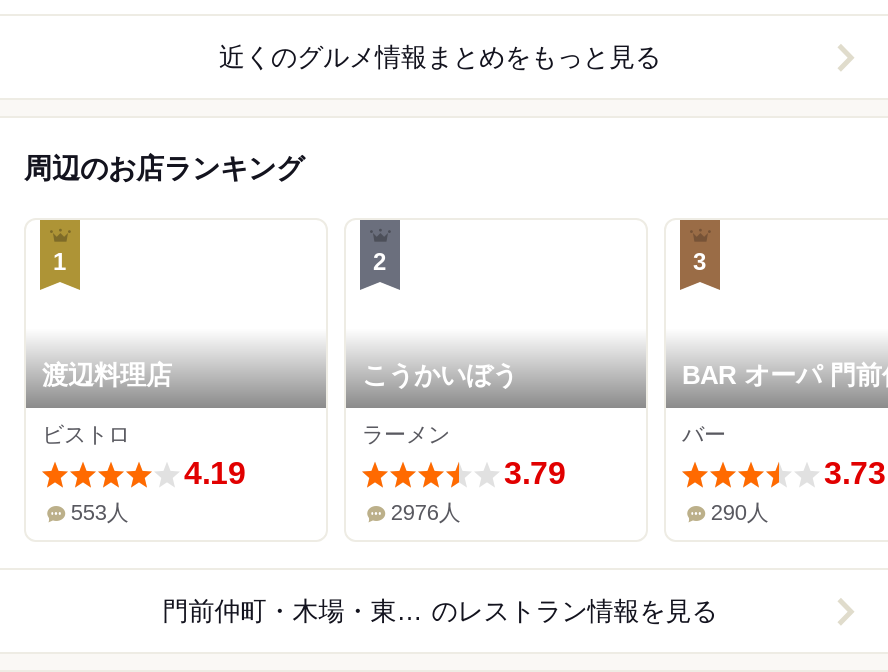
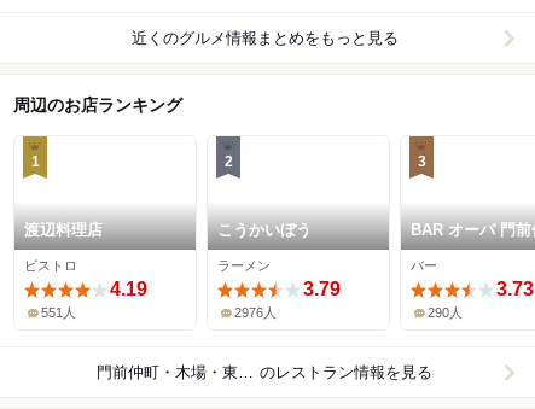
[71,501,129,525] 553人 -> [42,306,77,320] 551人

